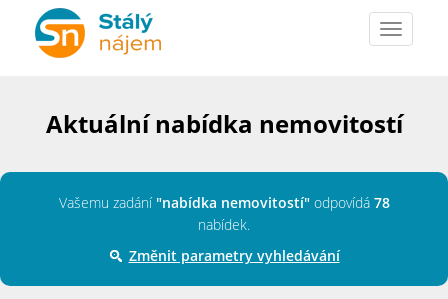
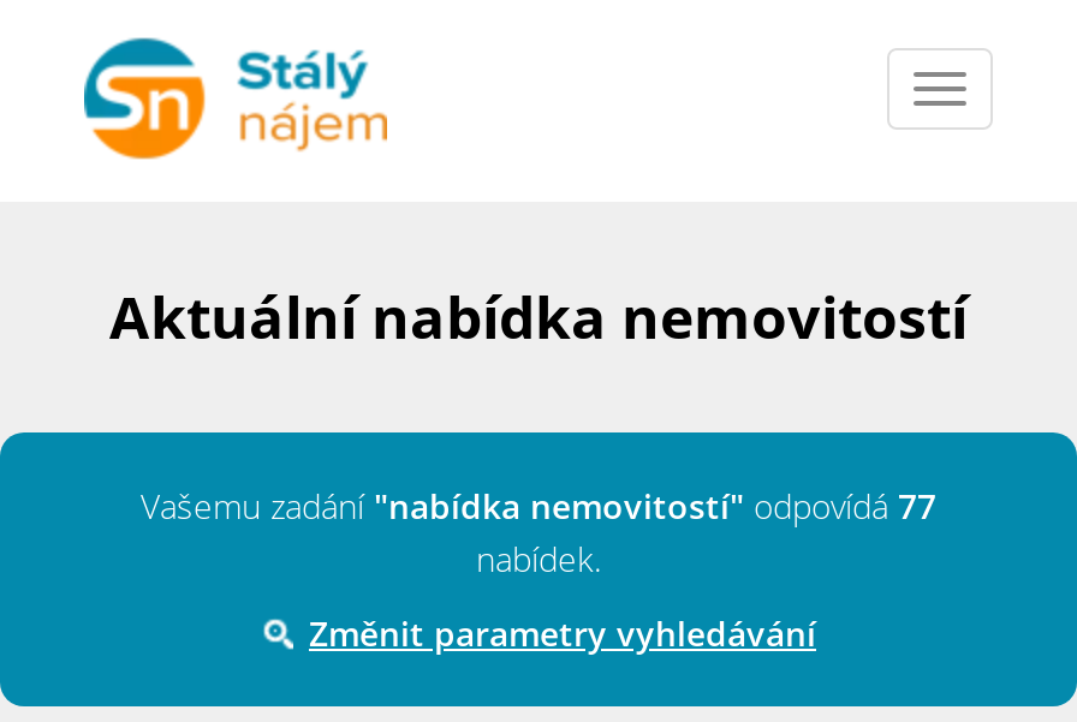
[58,193,389,212] Vašemu zadání "nabídka nemovitostí" odpovídá 78 -> [141,483,936,529] Vašemu zadání "nabídka nemovitostí" odpovídá 77

